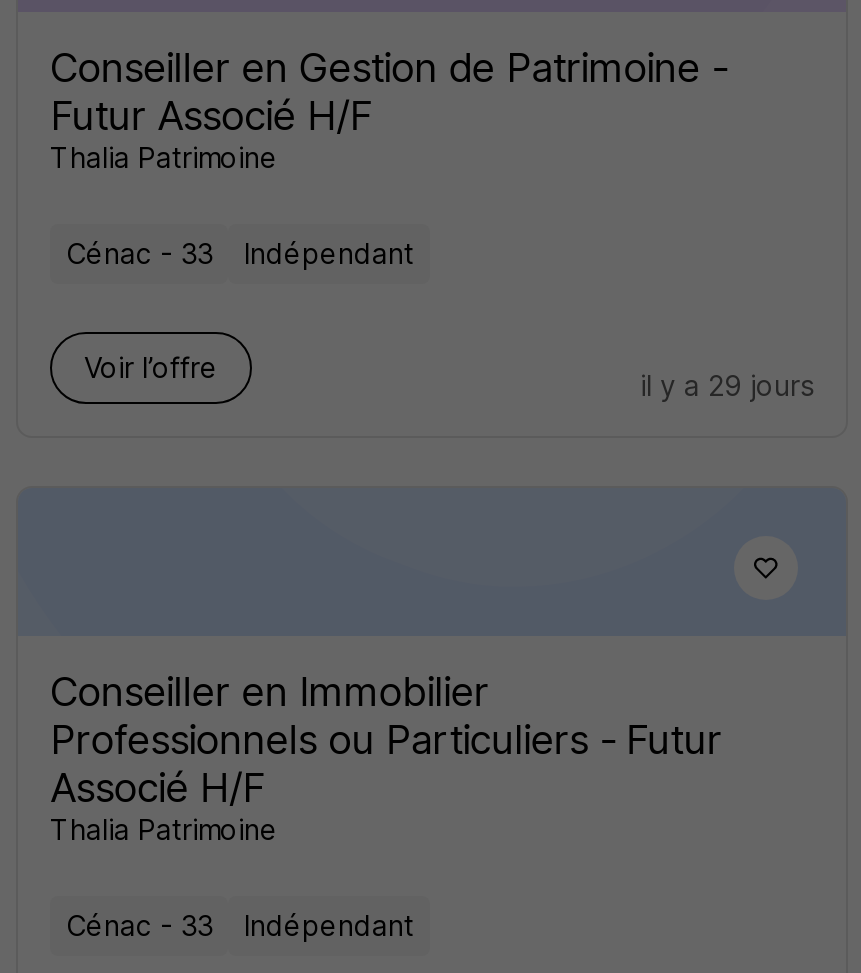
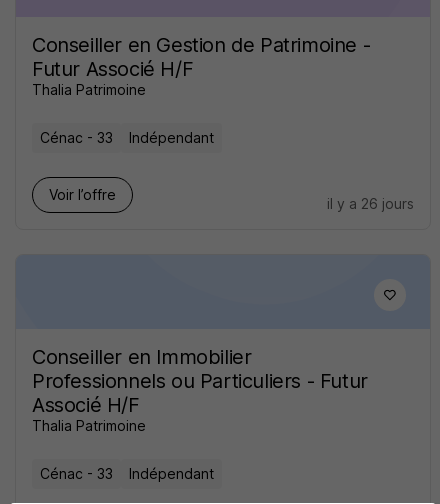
[640,368,814,402] il y a 29 jours -> [327,195,414,212] il y a 26 jours

